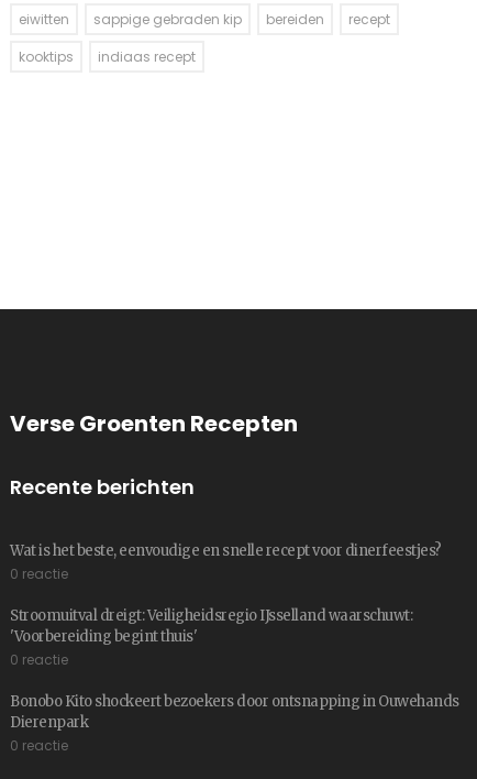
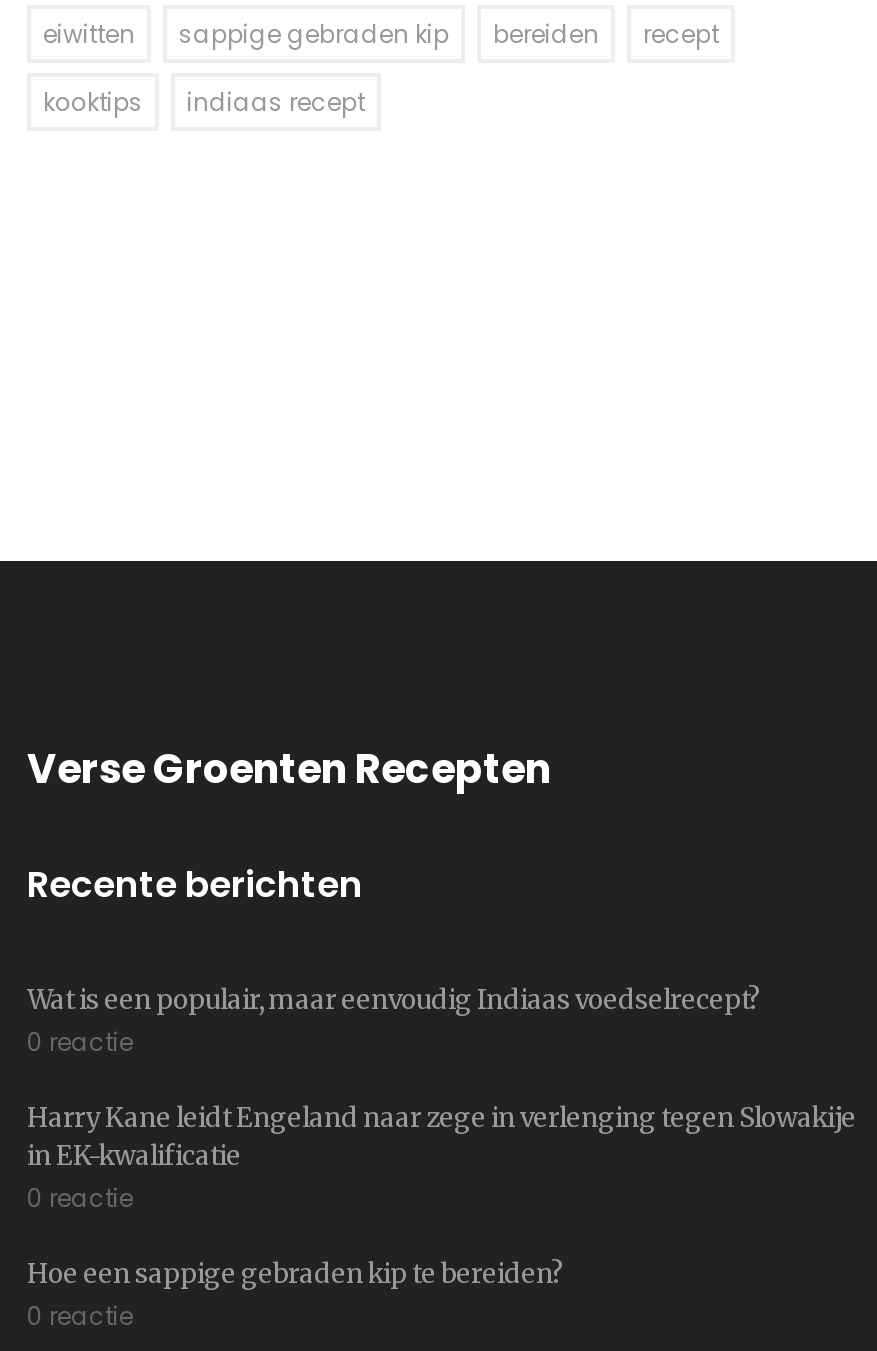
[10,541,441,560] Wat is het beste, eenvoudige en snelle recept voor dinerfeestjes? -> [27,983,761,1017] Wat is een populair, maar eenvoudig Indiaas voedselrecept?
[10,606,412,646] Stroomuitval dreigt: Veiligheidsregio IJsselland waarschuwt: | 'Voorbereiding begint thuis' -> [27,1101,856,1173] Harry Kane leidt Engeland naar zege in verlenging tegen Slowakije | in EK-kwalificatie
[10,692,459,732] Bonobo Kito shockeert bezoekers door ontsnapping in Ouwehands | Dierenpark -> [27,1257,564,1291] Hoe een sappige gebraden kip te bereiden?

